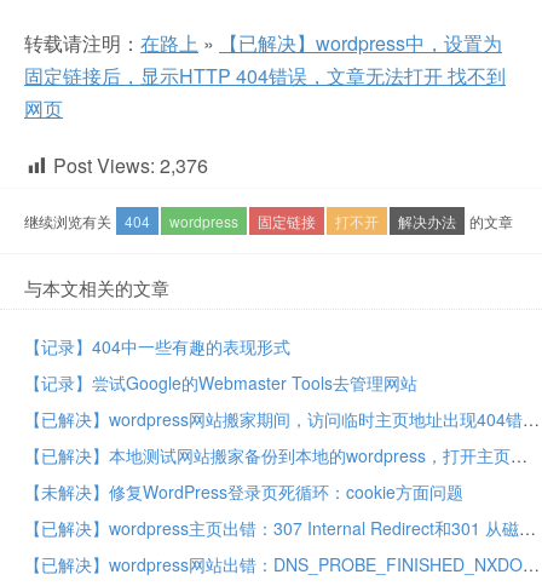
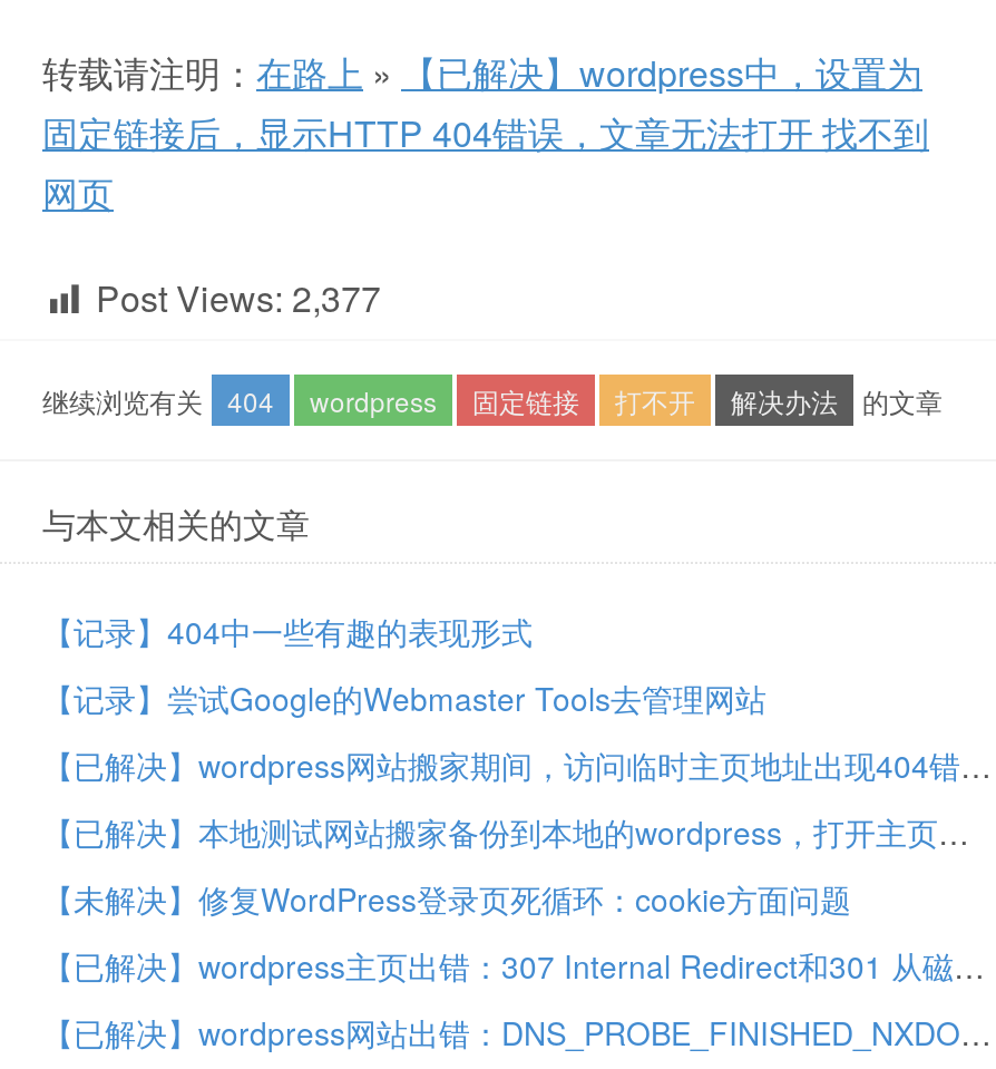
[53,151,208,179] Post Views: 2,376 -> [96,272,381,323] Post Views: 2,377

